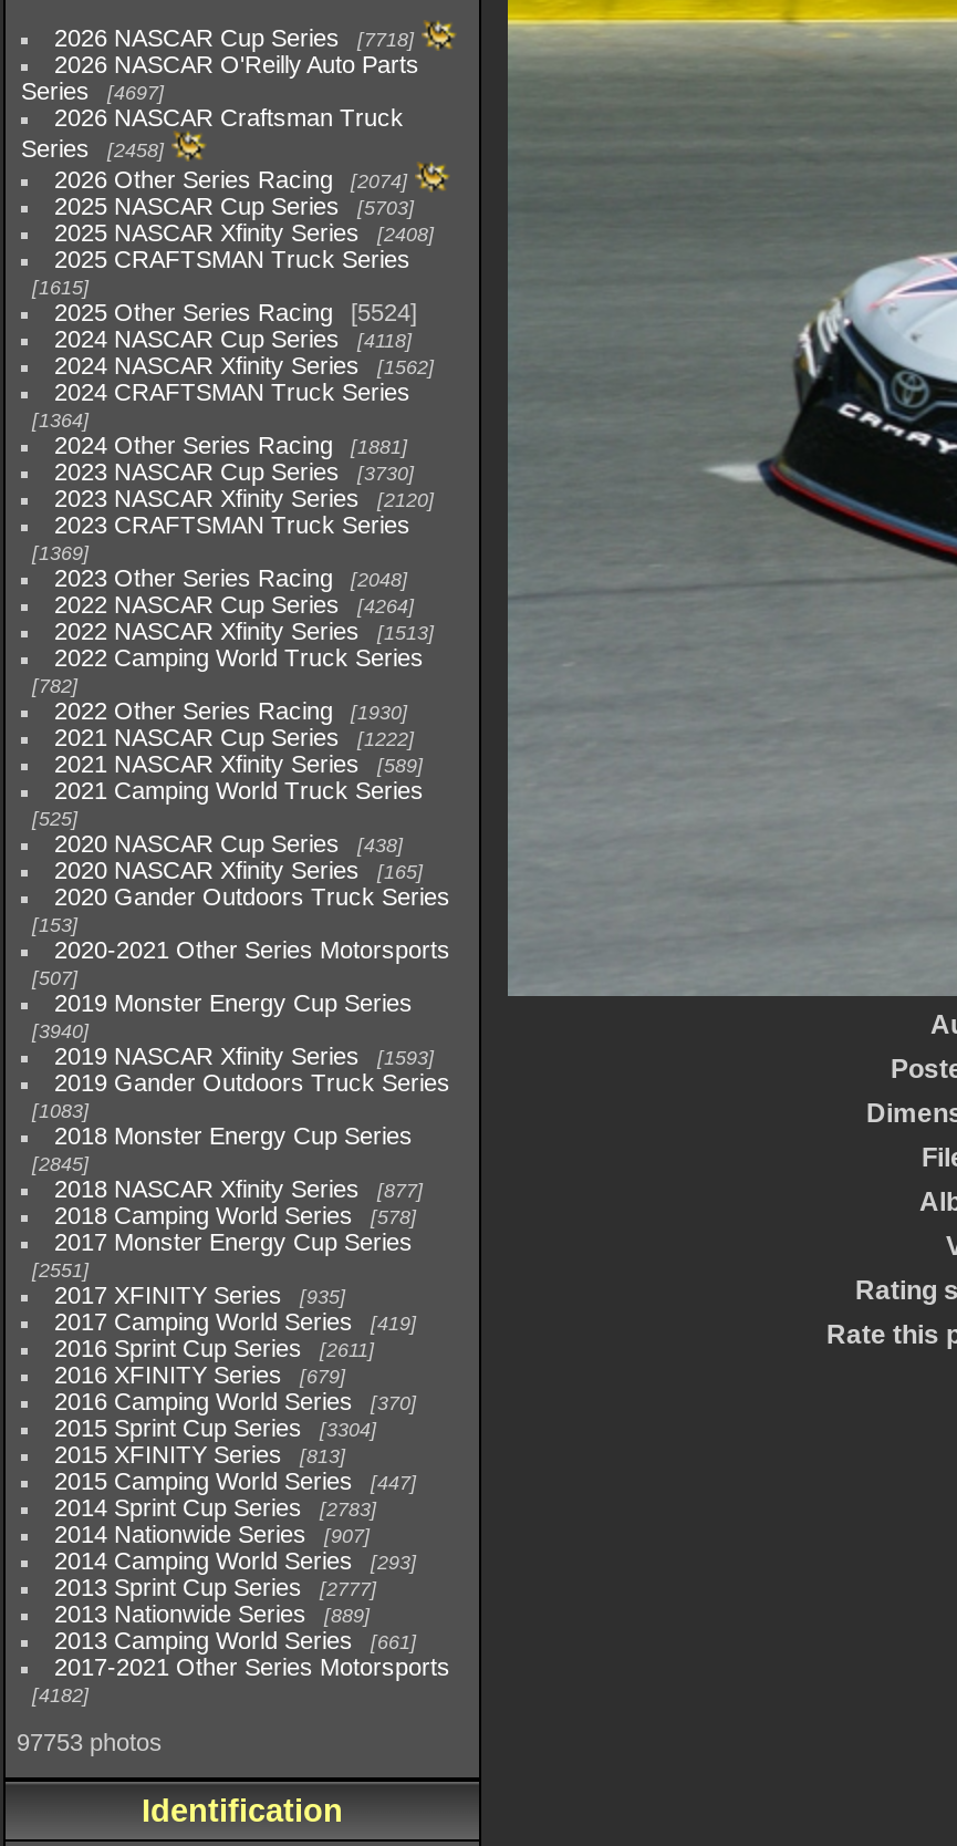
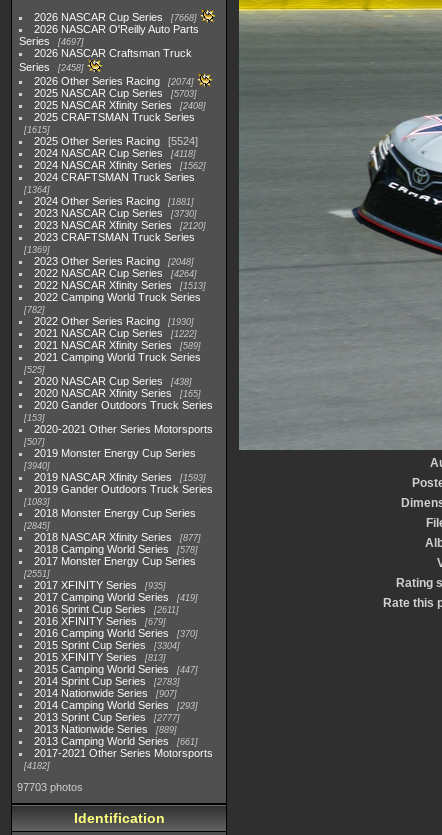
[54,24,408,51] 2026 NASCAR Cup Series 7718 -> [34,11,194,23] 2026 NASCAR Cup Series 7668
[17,1729,163,1755] 97753 photos -> [17,781,83,793] 97703 photos

